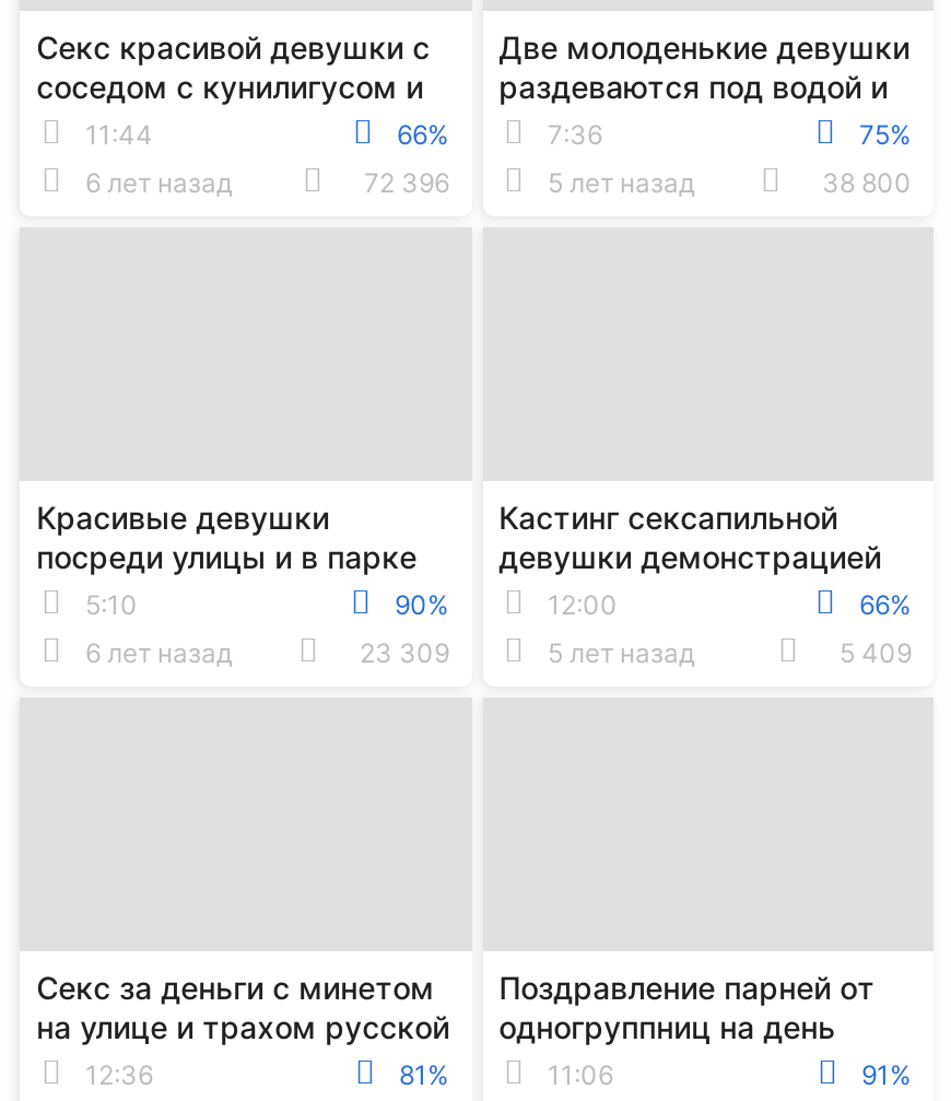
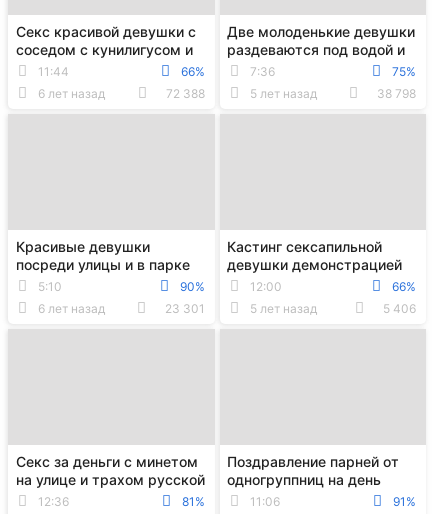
[364,166,449,199] 72 396 -> [165,86,204,101] 72 388
[822,166,912,199] 38 800 -> [377,86,416,101] 38 798
[360,637,449,670] 23 309 -> [164,301,204,316] 23 301
[840,637,912,670] 5 409 -> [383,301,416,316] 5 406

